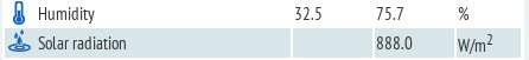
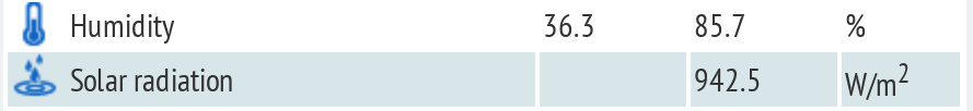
[295,3,323,25] 32.5 -> [543,5,595,46] 36.3
[377,3,405,25] 75.7 -> [694,5,746,46] 85.7
[377,32,413,54] 888.0 -> [694,59,762,101] 942.5

